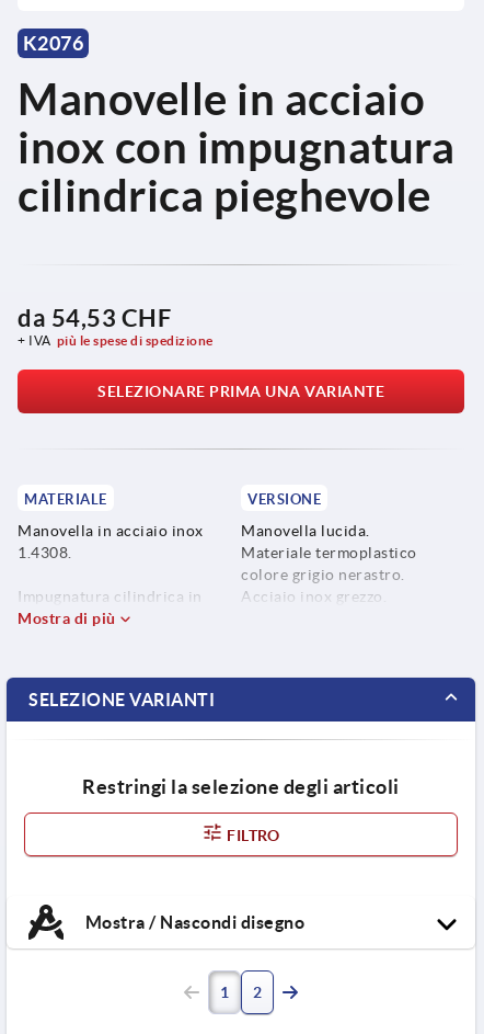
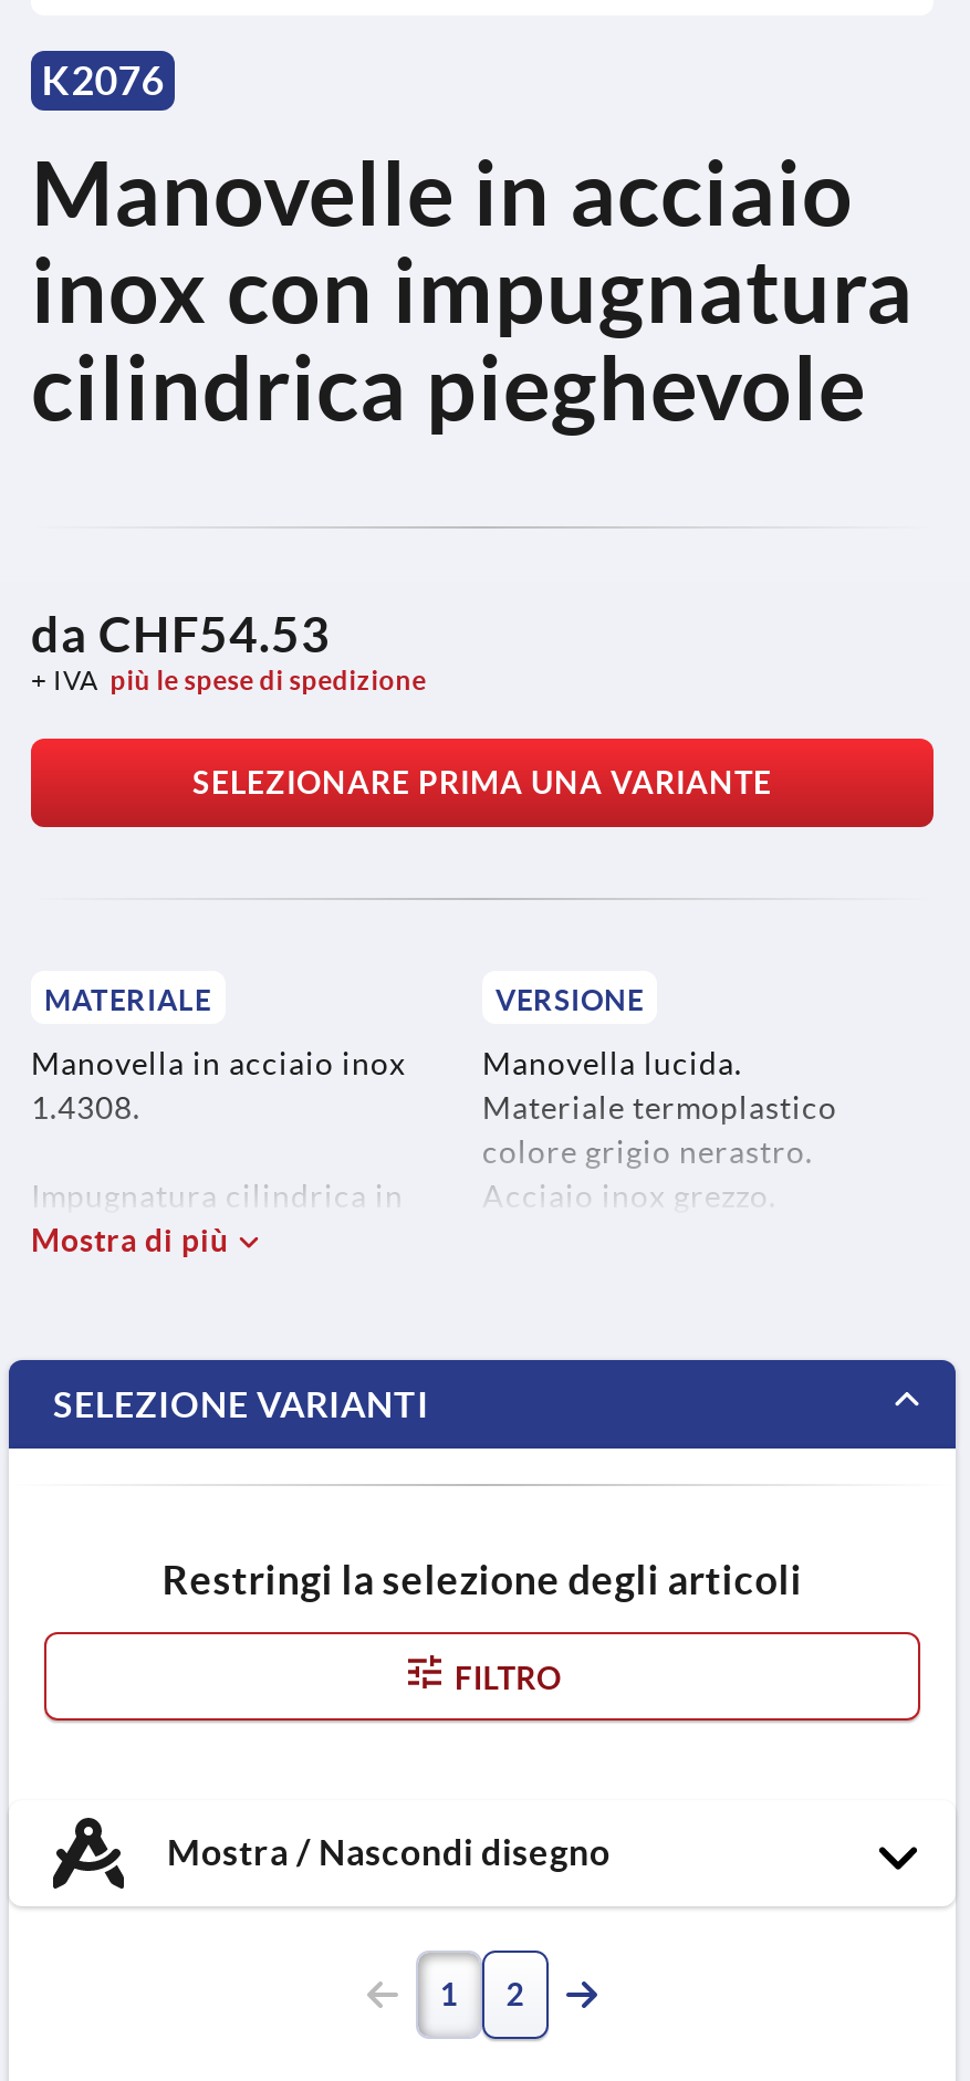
[18,304,171,331] da 54,53 CHF -> [31,606,331,661] da CHF54.53

